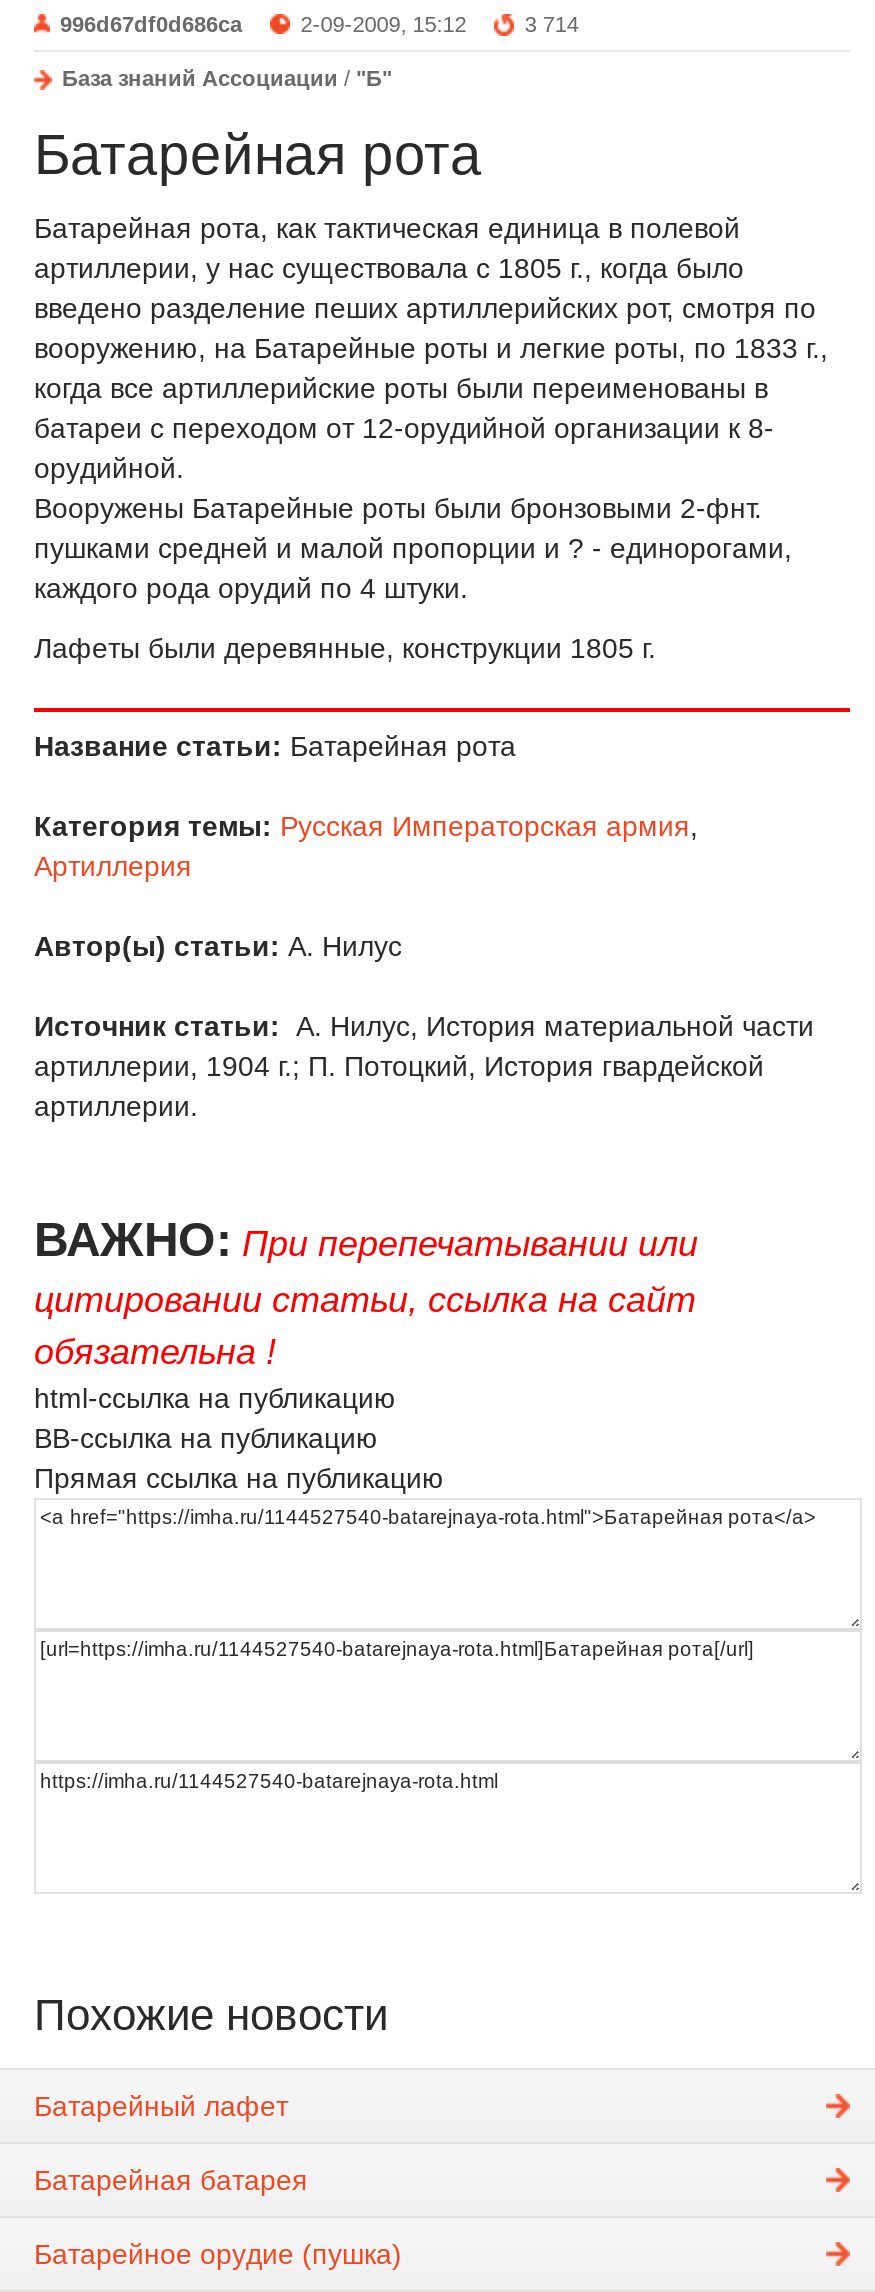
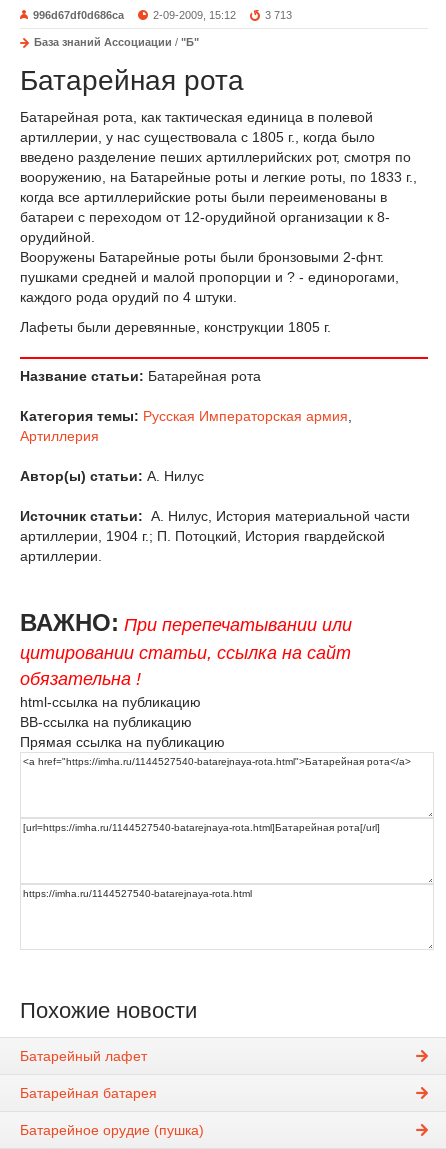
[525,12,579,36] 3 714 -> [265,9,292,21] 3 713

